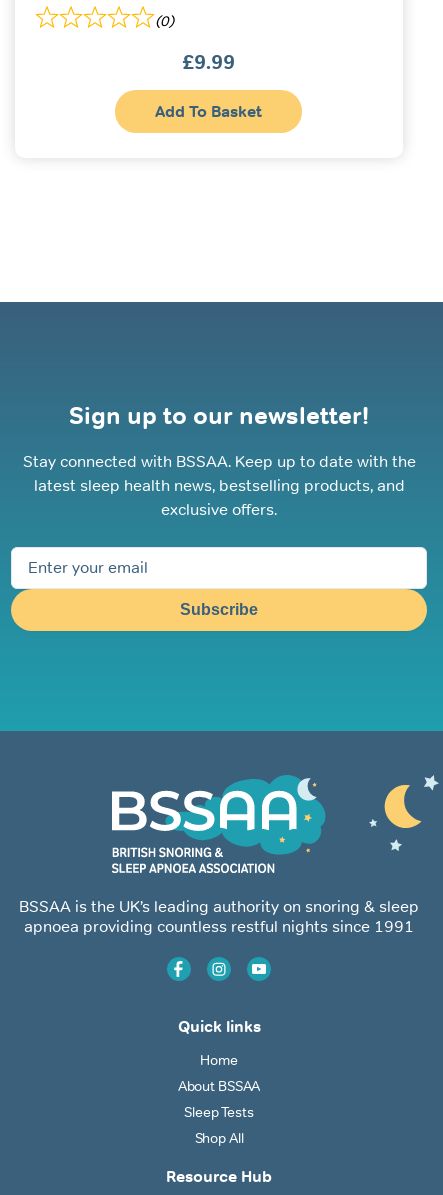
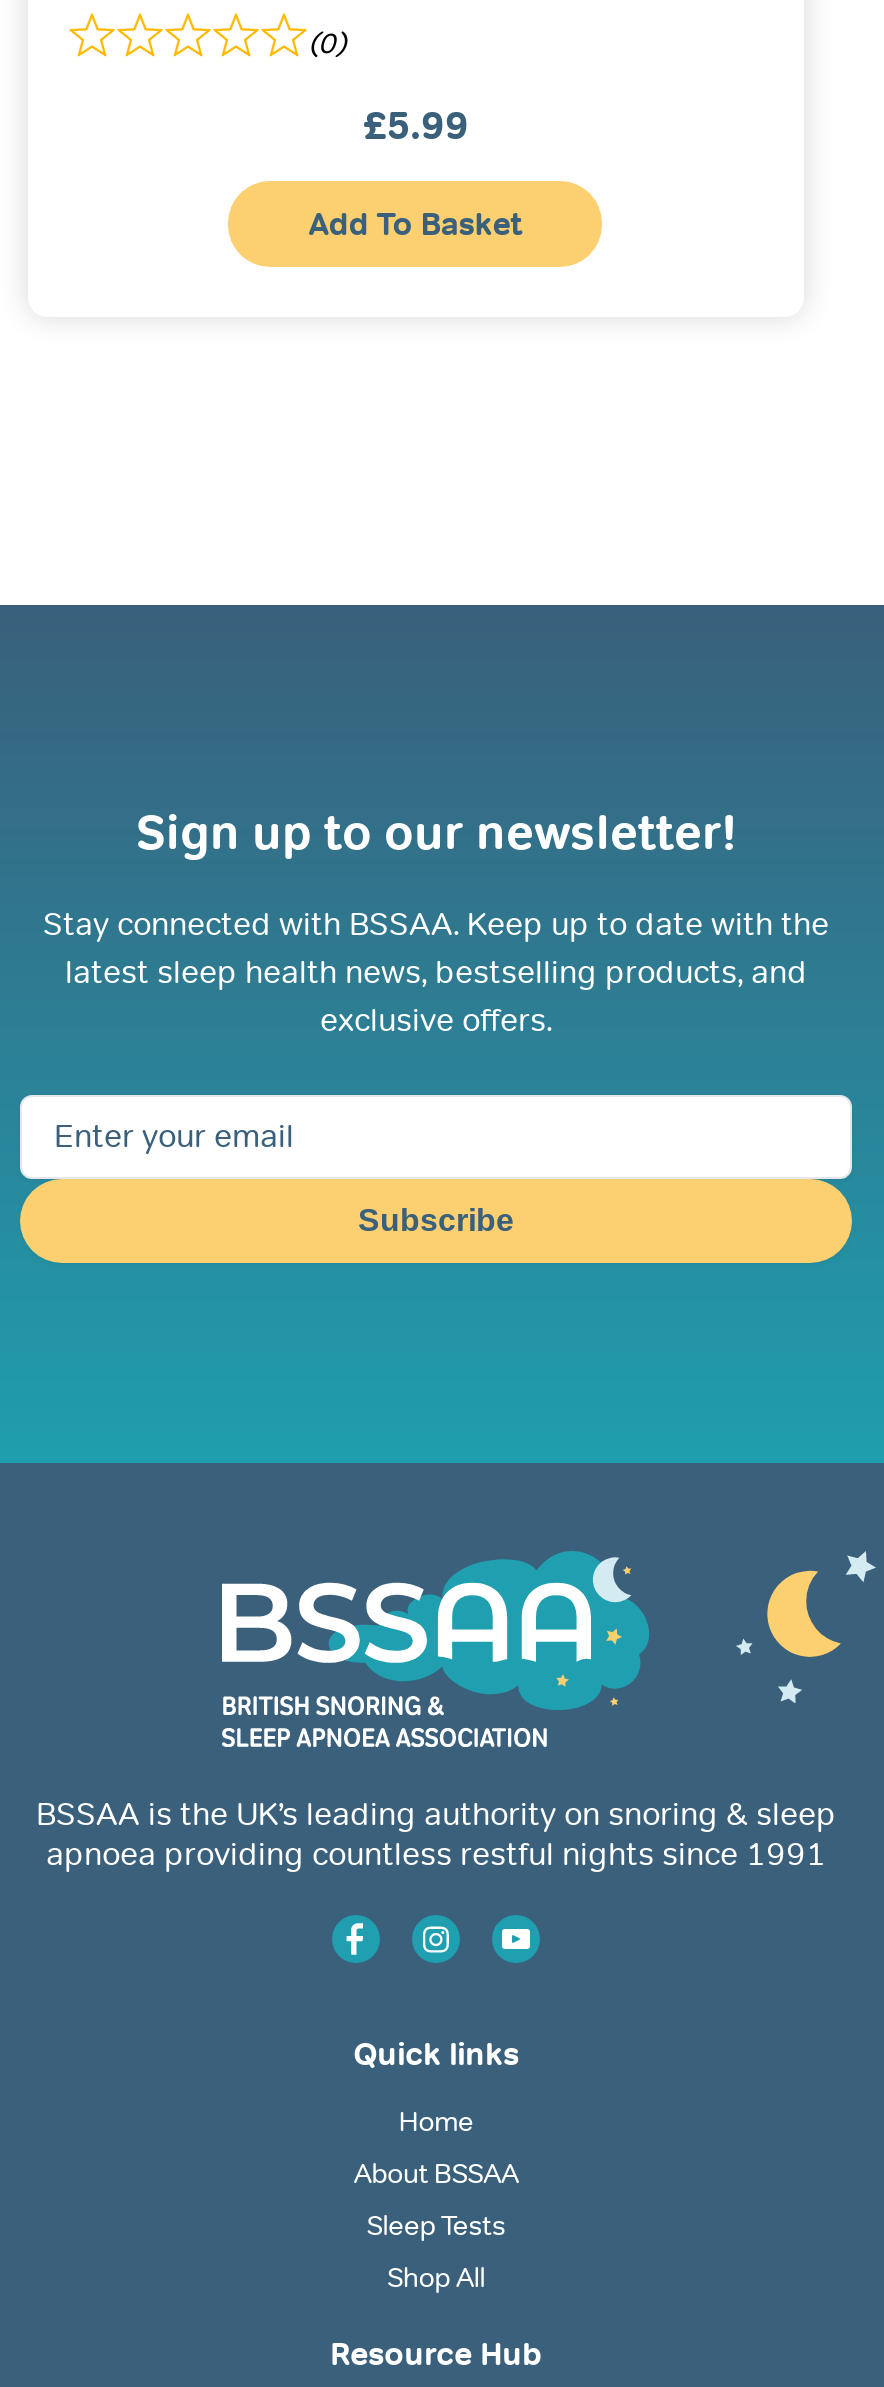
[182,50,235,74] £9.99 -> [363,101,469,149] £5.99

